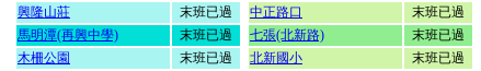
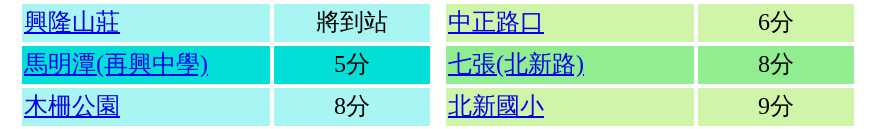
[180,4,232,20] 末班已過 -> [316,8,388,36] 將到站
[412,4,465,20] 末班已過 -> [758,8,794,36] 6分
[180,27,232,43] 末班已過 -> [334,50,370,78] 5分
[412,27,465,43] 末班已過 -> [758,50,794,78] 8分
[180,50,232,66] 末班已過 -> [334,92,370,120] 8分
[412,50,465,66] 末班已過 -> [758,92,794,120] 9分

